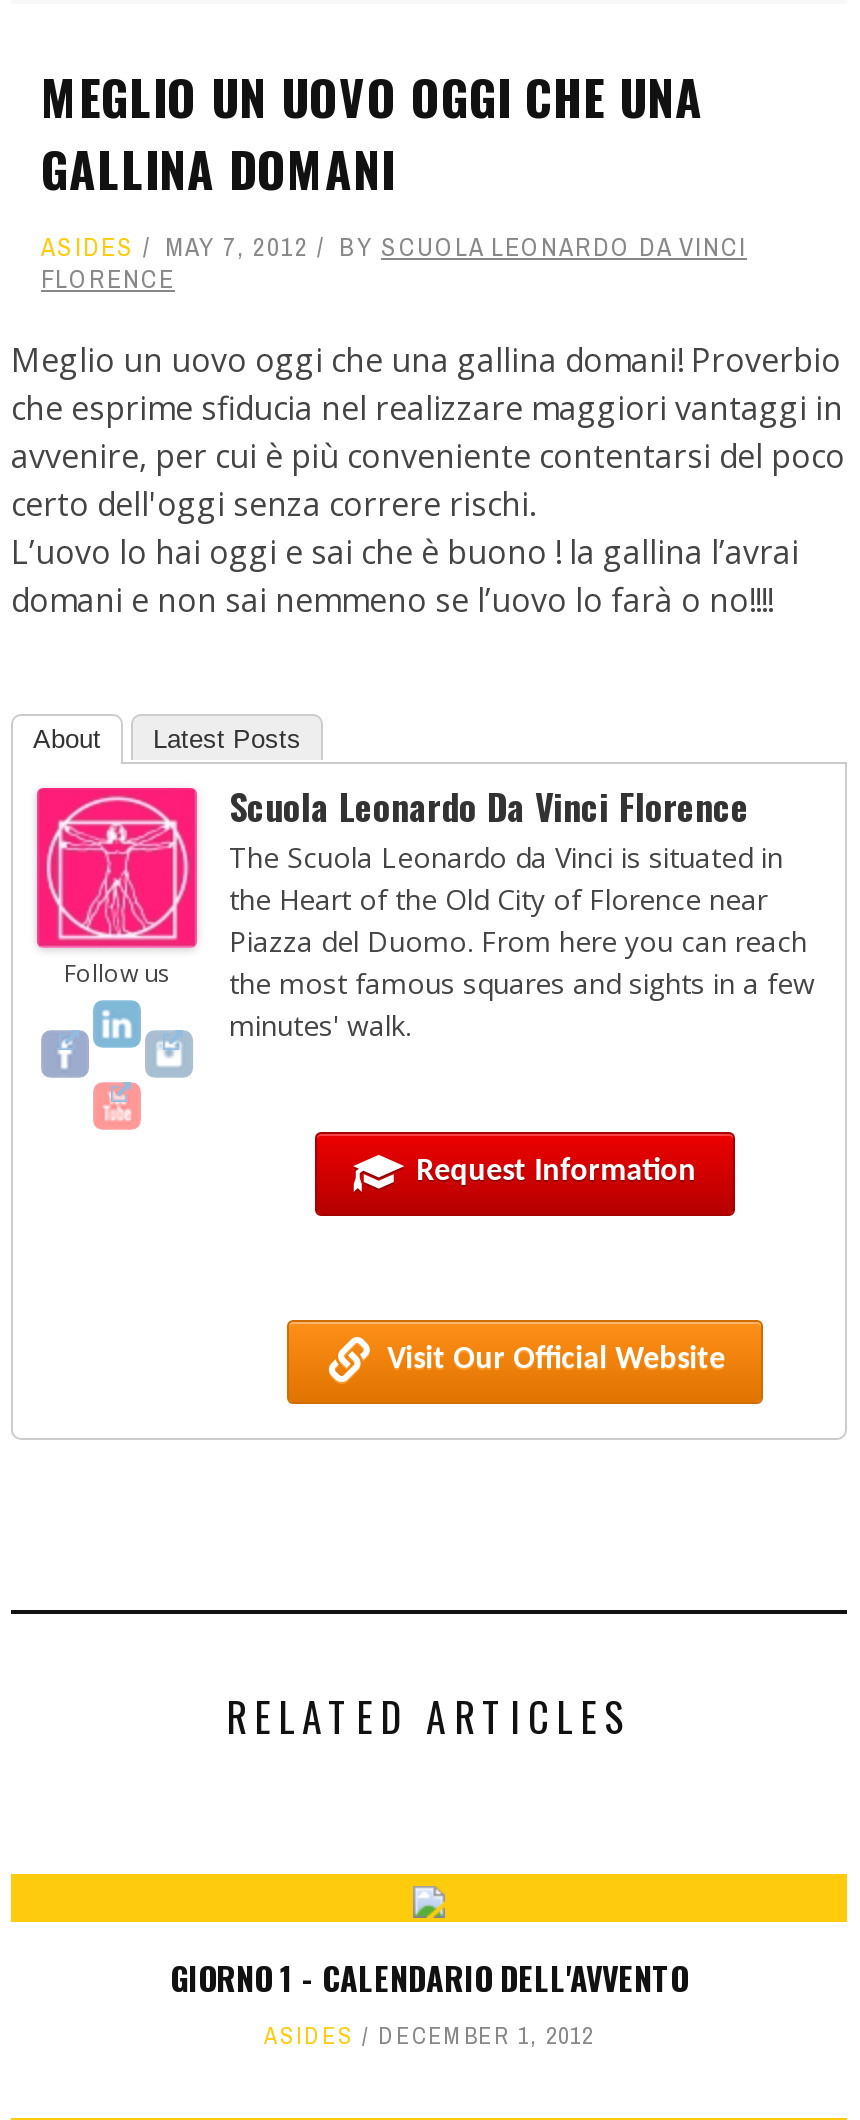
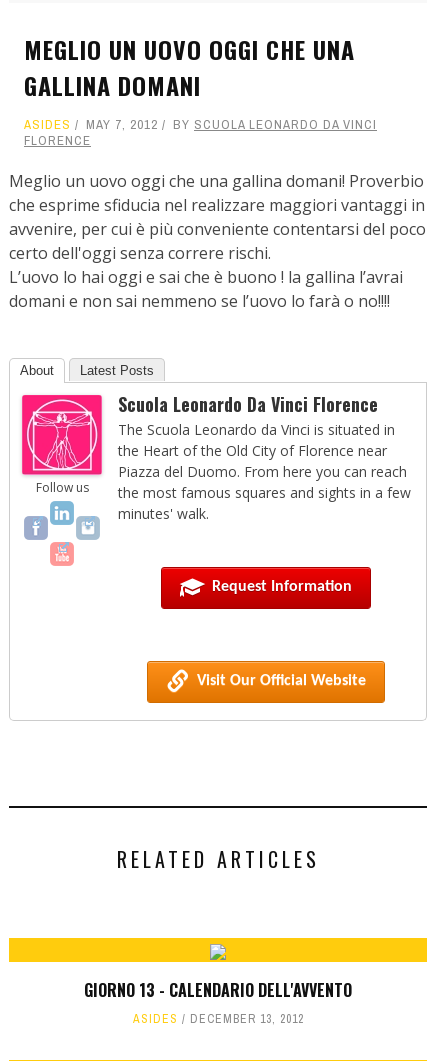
[170,1955,688,2003] GIORNO 1 - CALENDARIO DELL'AVVENTO -> [84,978,352,1002] GIORNO 13 - CALENDARIO DELL'AVVENTO
[264,2021,594,2053] ASIDES DECEMBER 1, 2012 -> [132,1011,303,1027] ASIDES DECEMBER 13, 2012

